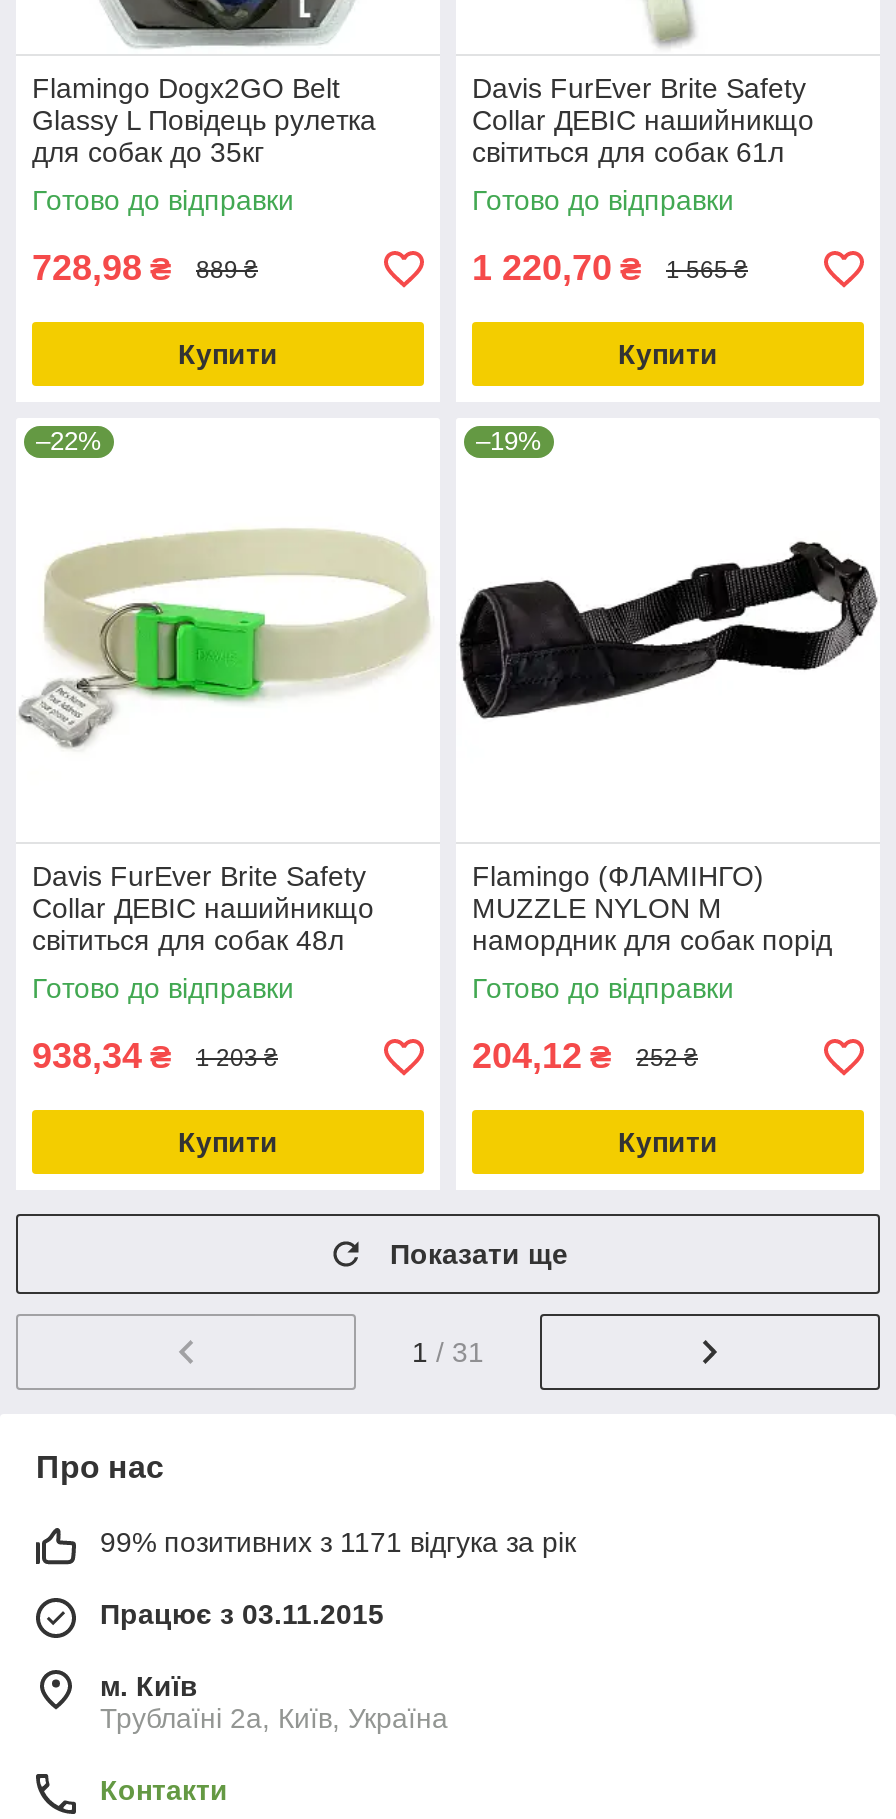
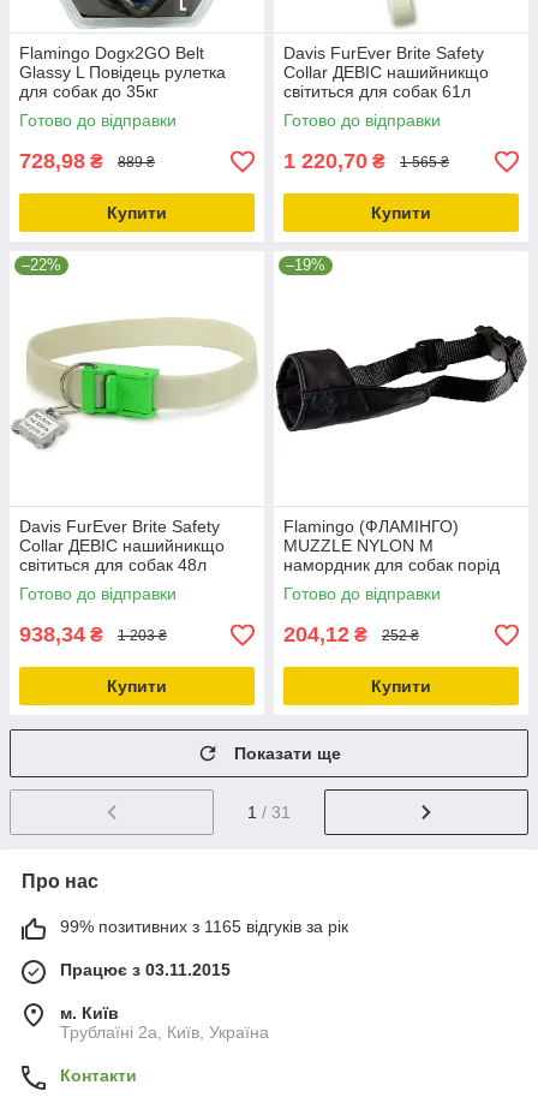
[100,1526,576,1558] 99% позитивних з 1171 відгука за рік -> [60,917,348,936] 99% позитивних з 1165 відгуків за рік

